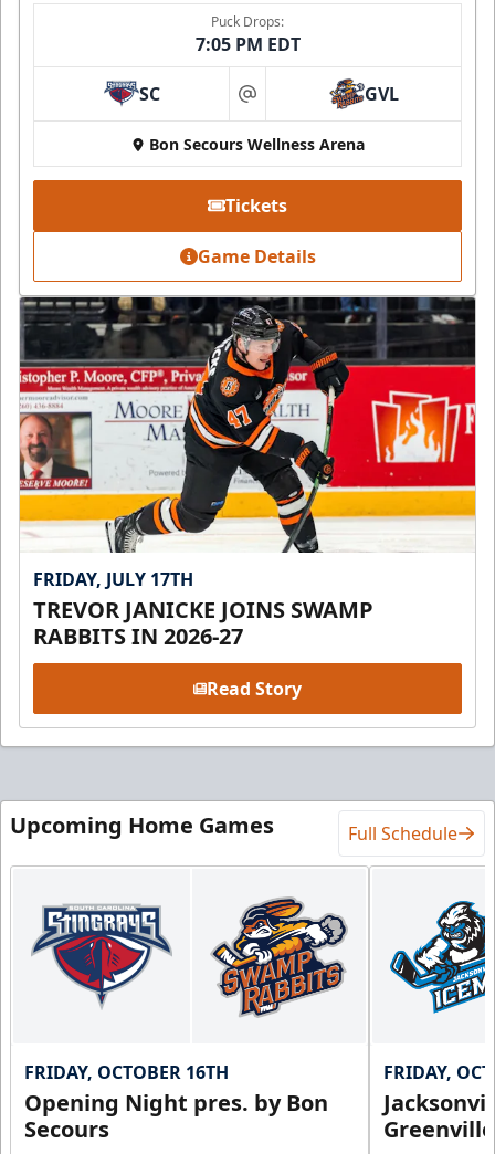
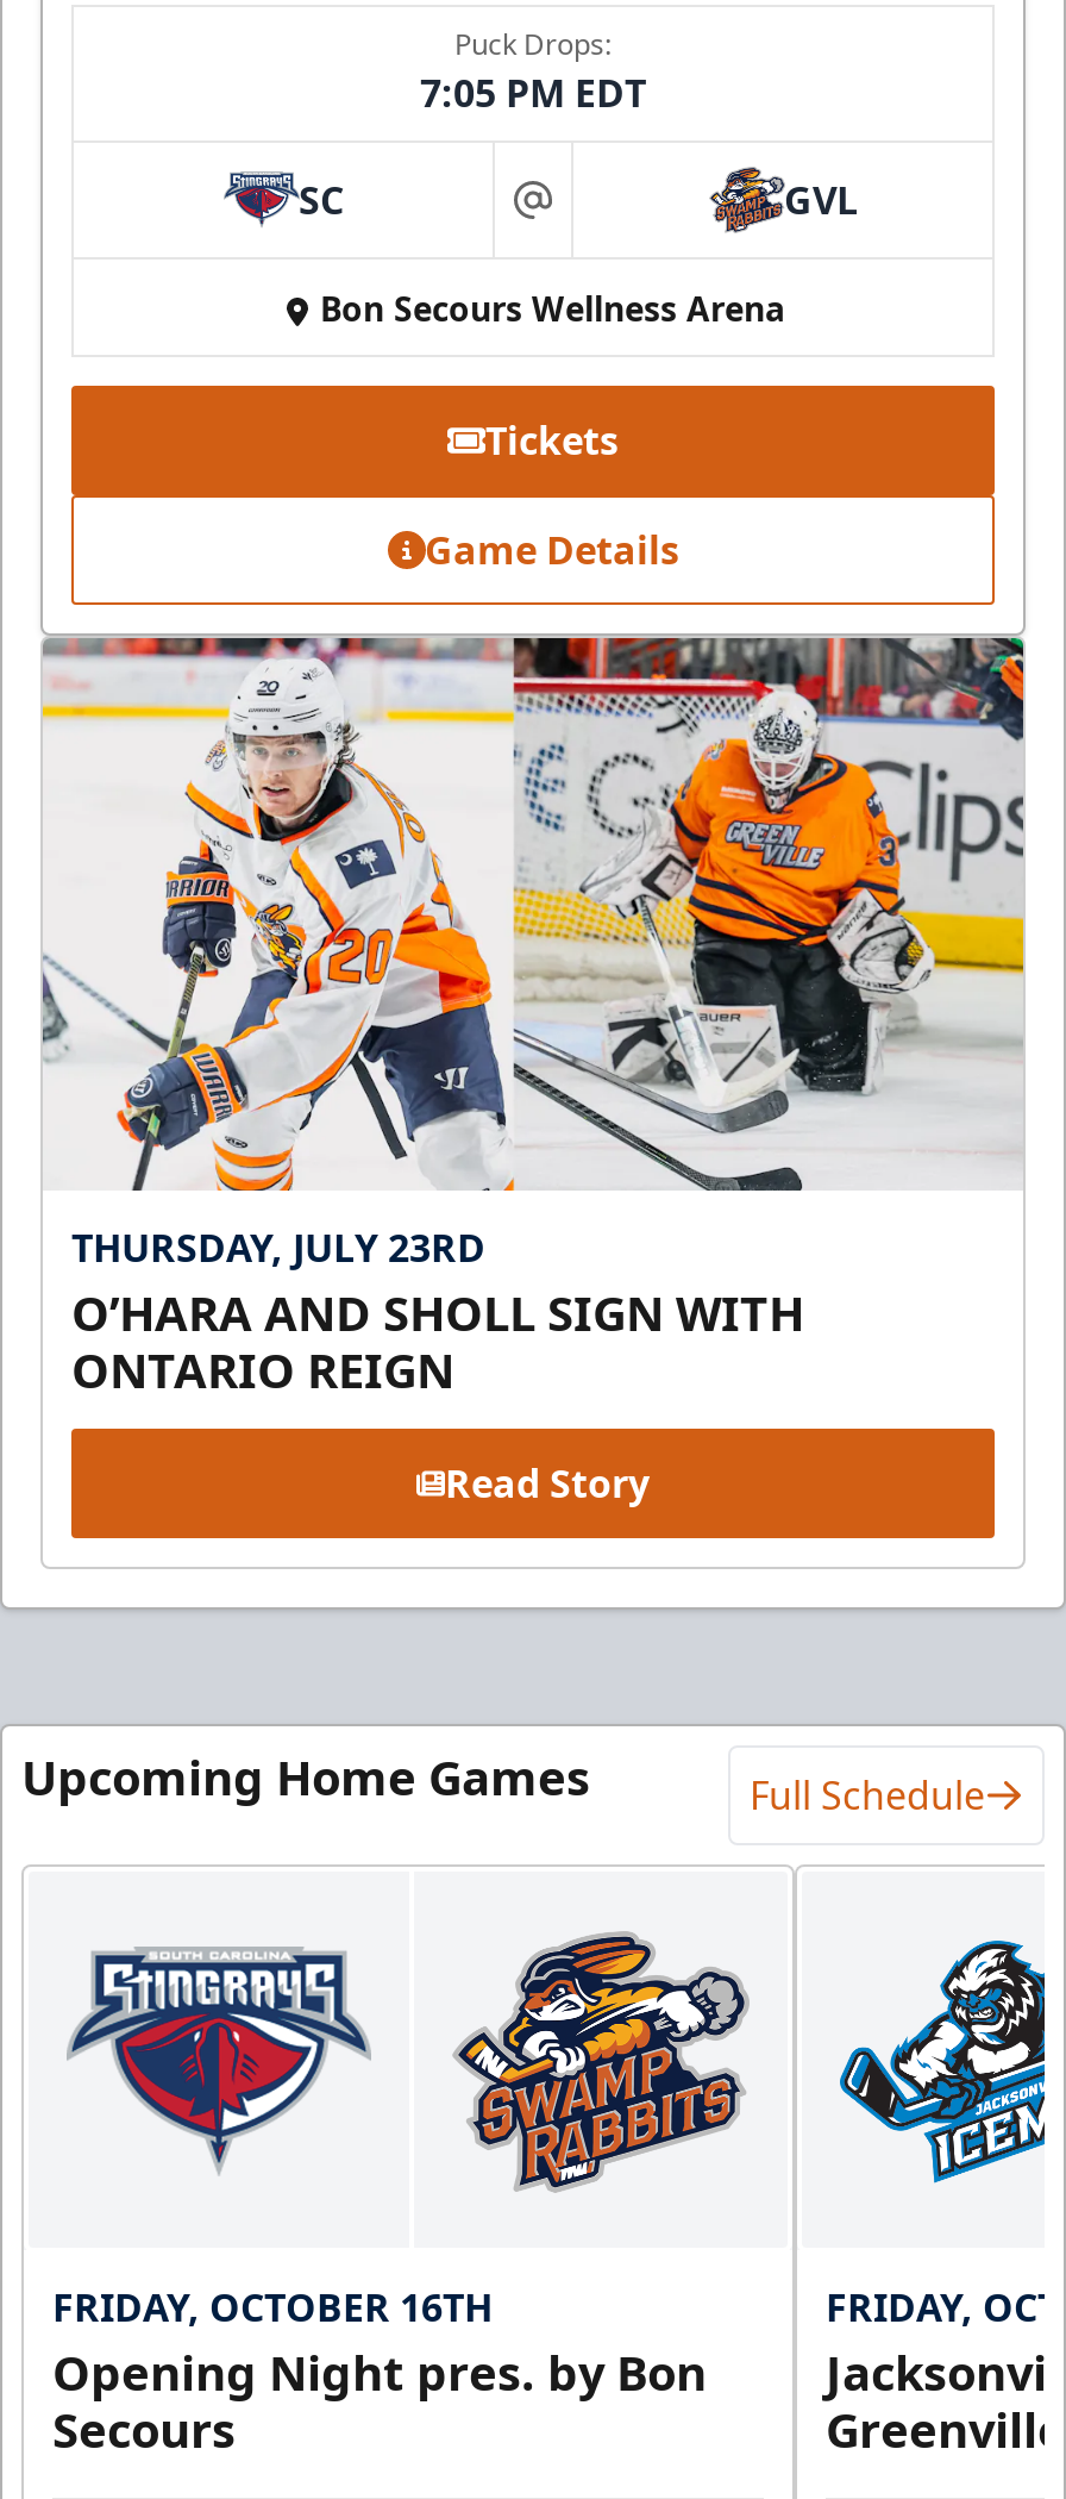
[19,296,476,651] [image] | FRIDAY, JULY 17TH | TREVOR JANICKE JOINS SWAMP | RABBITS IN 2026-27 -> [40,635,1026,1402] [image] | THURSDAY, JULY 23RD | O’HARA AND SHOLL SIGN WITH | ONTARIO REIGN

